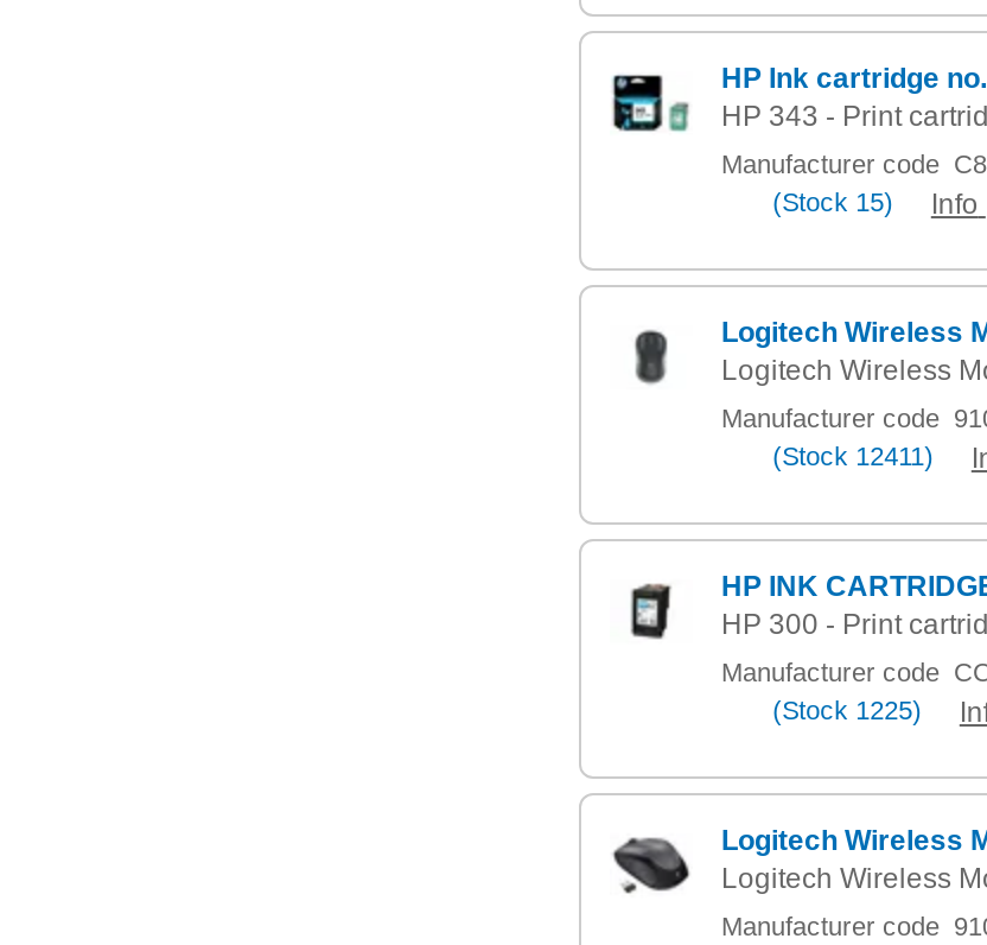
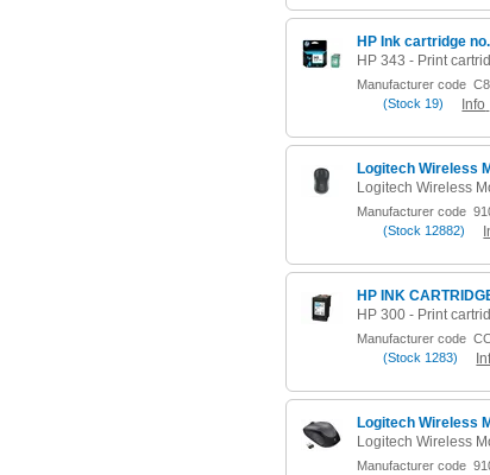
[773,188,978,221] (Stock 15) Info -> [382,96,486,113] (Stock 19) Info
[773,442,934,470] (Stock 12411) -> [382,223,465,237] (Stock 12882)
[773,696,922,724] (Stock 1225) -> [382,350,457,365] (Stock 1283)

